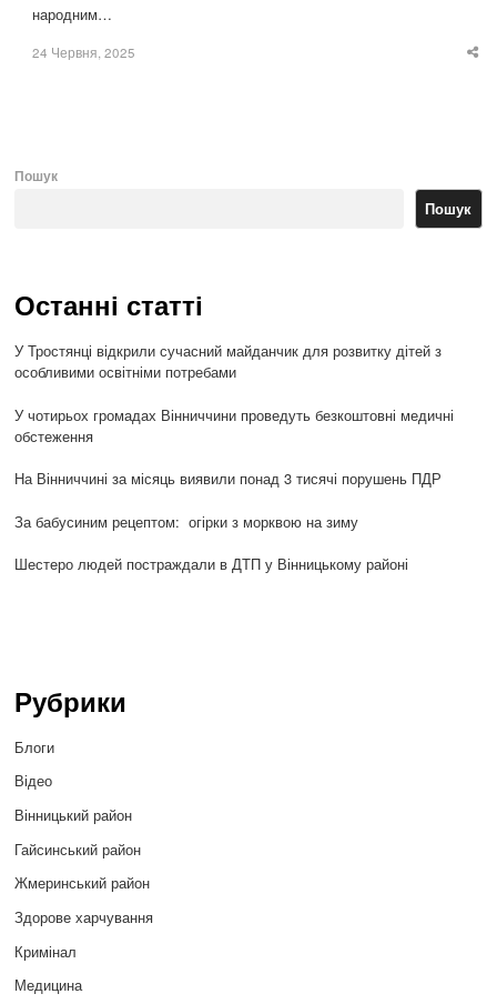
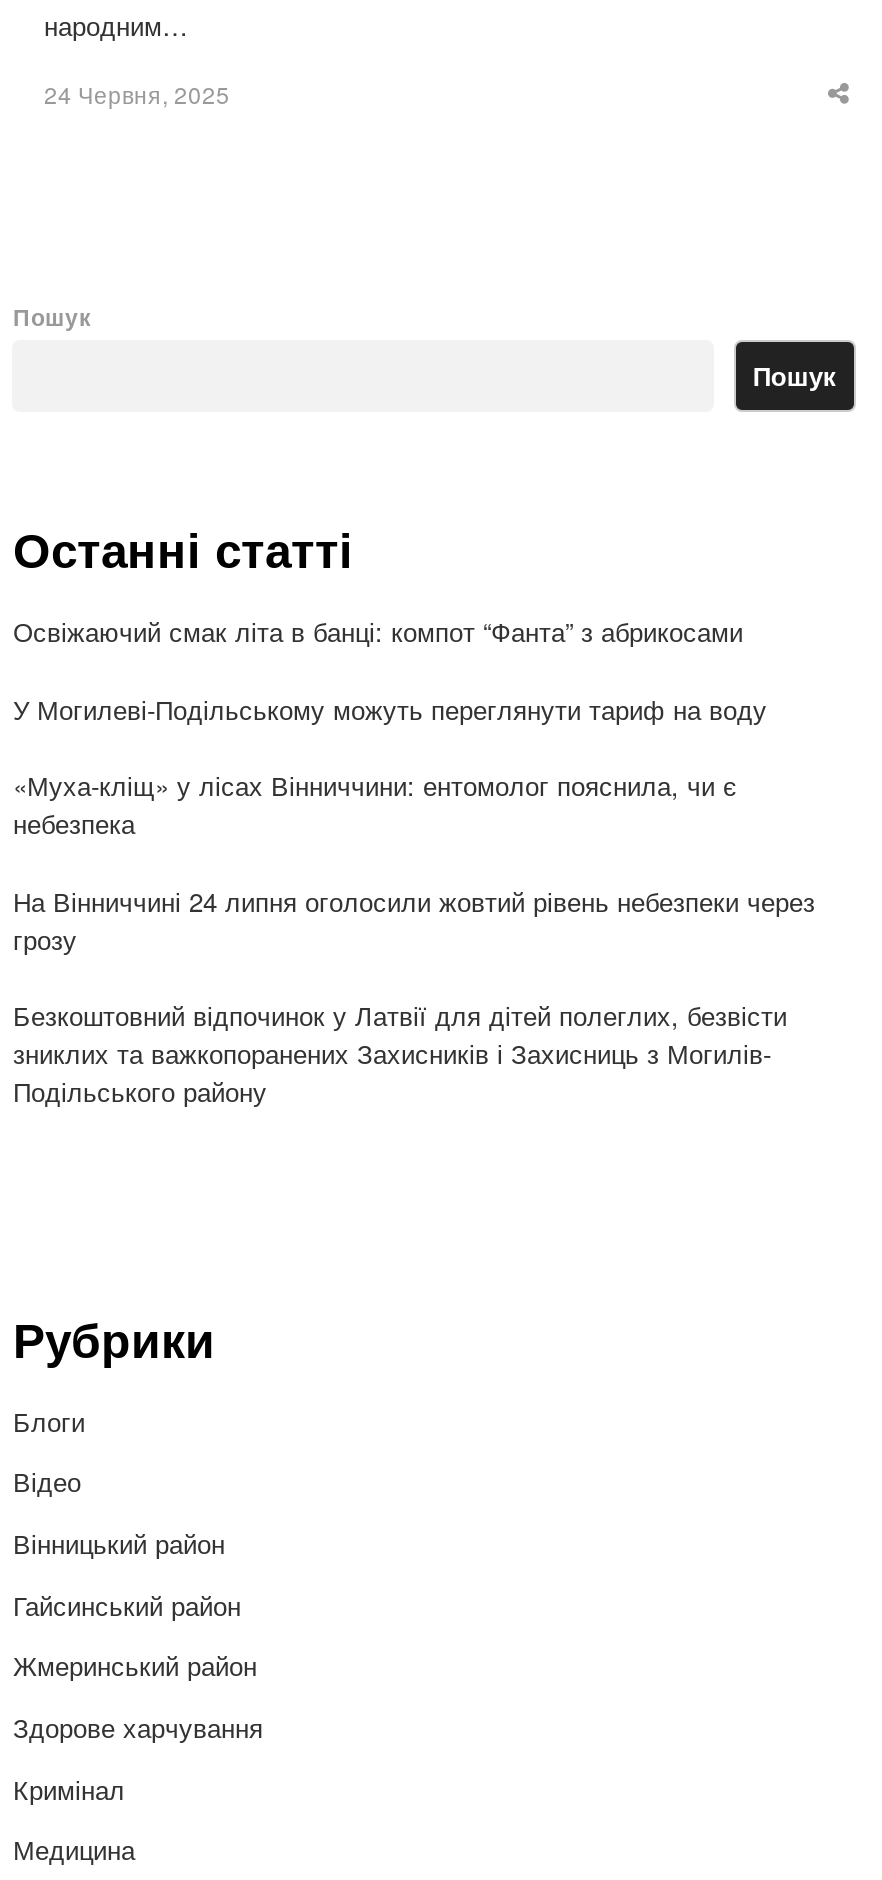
[15,340,442,382] У Тростянці відкрили сучасний майданчик для розвитку дітей з | особливими освітніми потребами -> [13,612,743,650] Освіжаючий смак літа в банці: компот “Фанта” з абрикосами
[15,404,454,446] У чотирьох громадах Вінниччини проведуть безкоштовні медичні | обстеження -> [13,689,767,727] У Могилеві-Подільському можуть переглянути тариф на воду
[15,468,442,489] На Вінниччині за місяць виявили понад 3 тисячі порушень ПДР -> [13,766,737,842] «Муха-кліщ» у лісах Вінниччини: ентомолог пояснила, чи є | небезпека
[15,510,359,532] За бабусиним рецептом: огірки з морквою на зиму -> [13,881,815,957] На Вінниччині 24 липня оголосили жовтий рівень небезпеки через | грозу
[15,553,409,574] Шестеро людей постраждали в ДТП у Вінницькому районі -> [13,996,787,1110] Безкоштовний відпочинок у Латвії для дітей полеглих, безвісти | зниклих та важкопоранених Захисників і Захисниць з Могилів- | Подільського району

